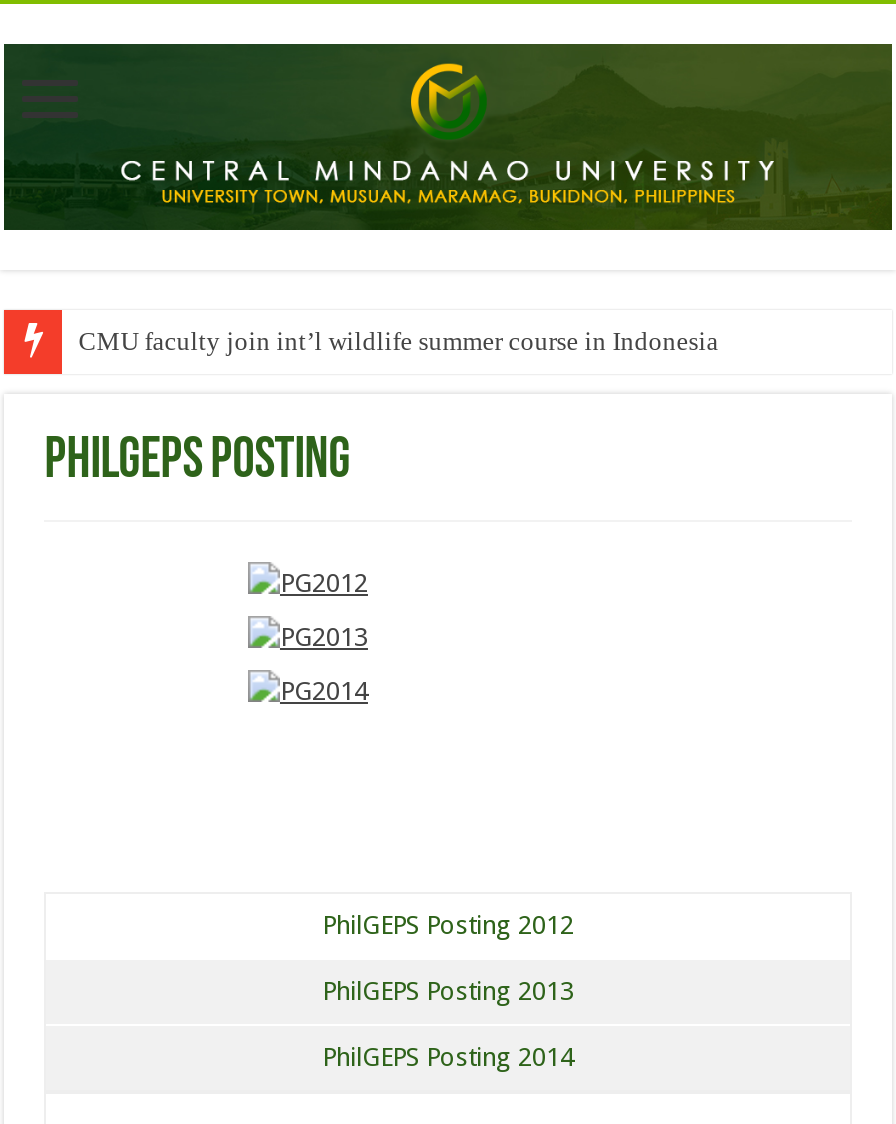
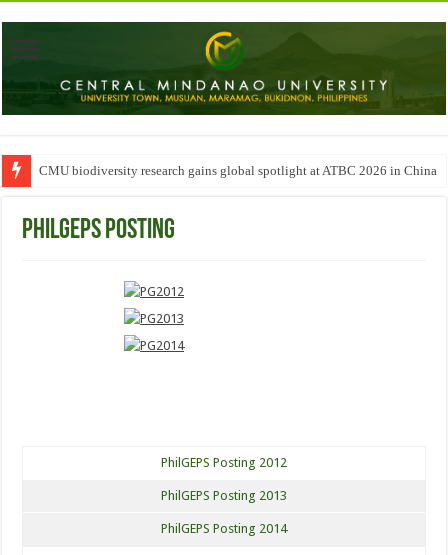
[78,325,718,355] CMU faculty join int’l wildlife summer course in Indonesia -> [39,162,437,177] CMU biodiversity research gains global spotlight at ATBC 2026 in China

